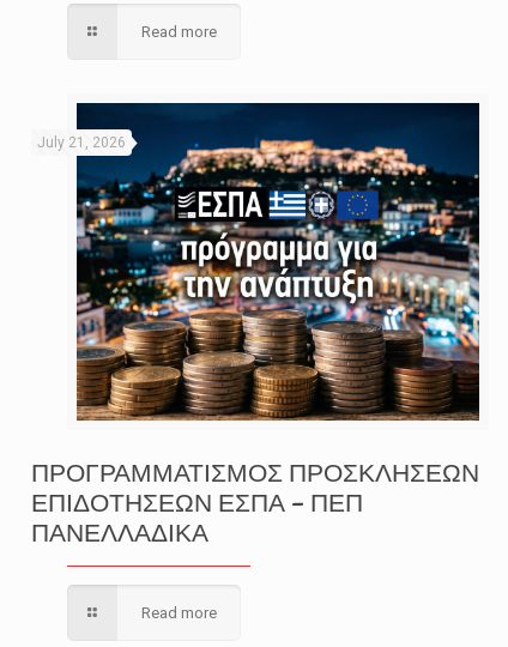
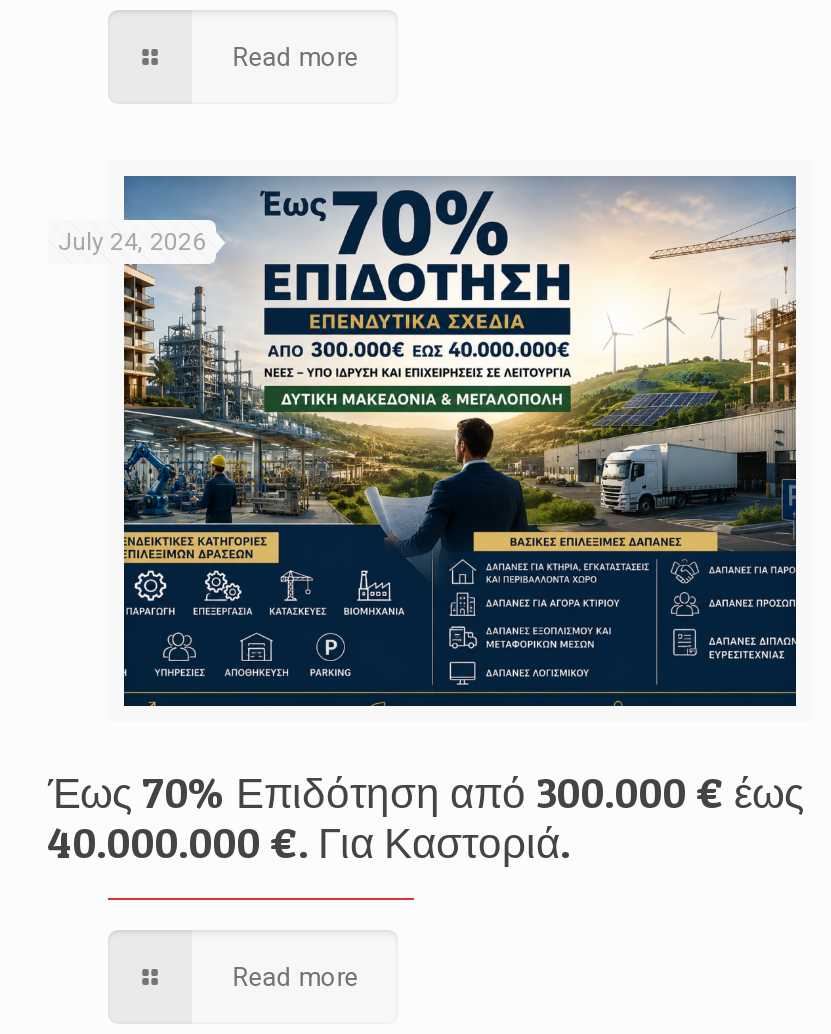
[37,102,480,422] [image] | July 21, 2026 -> [58,174,798,702] [image] | July 24, 2026
[31,457,479,547] ΠΡΟΓΡΑΜΜΑΤΙΣΜΟΣ ΠΡΟΣΚΛΗΣΕΩΝ | ΕΠΙΔΟΤΗΣΕΩΝ ΕΣΠΑ – ΠΕΠ | ΠΑΝΕΛΛΑΔΙΚΑ -> [48,768,804,868] Έως 70% Επιδότηση από 300.000 € έως | 40.000.000 €. Για Καστοριά.

